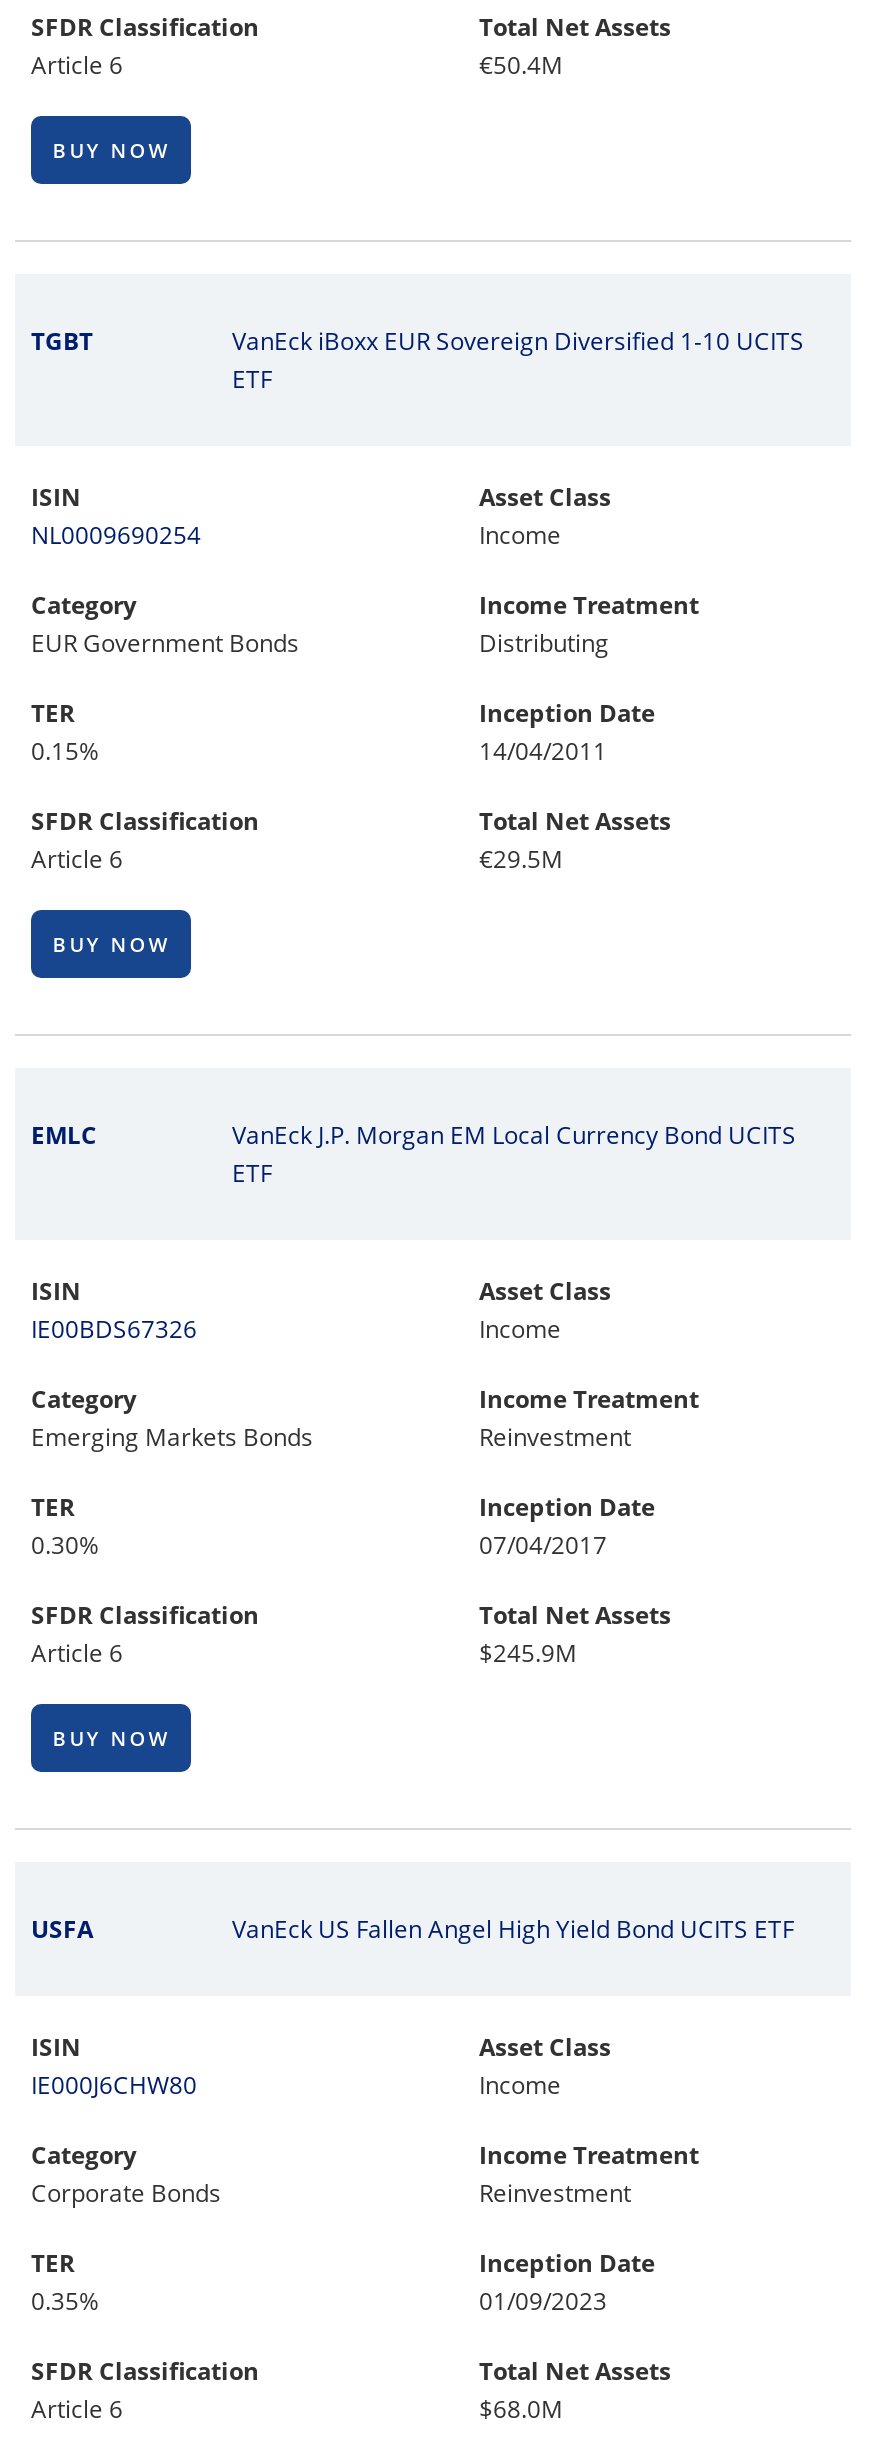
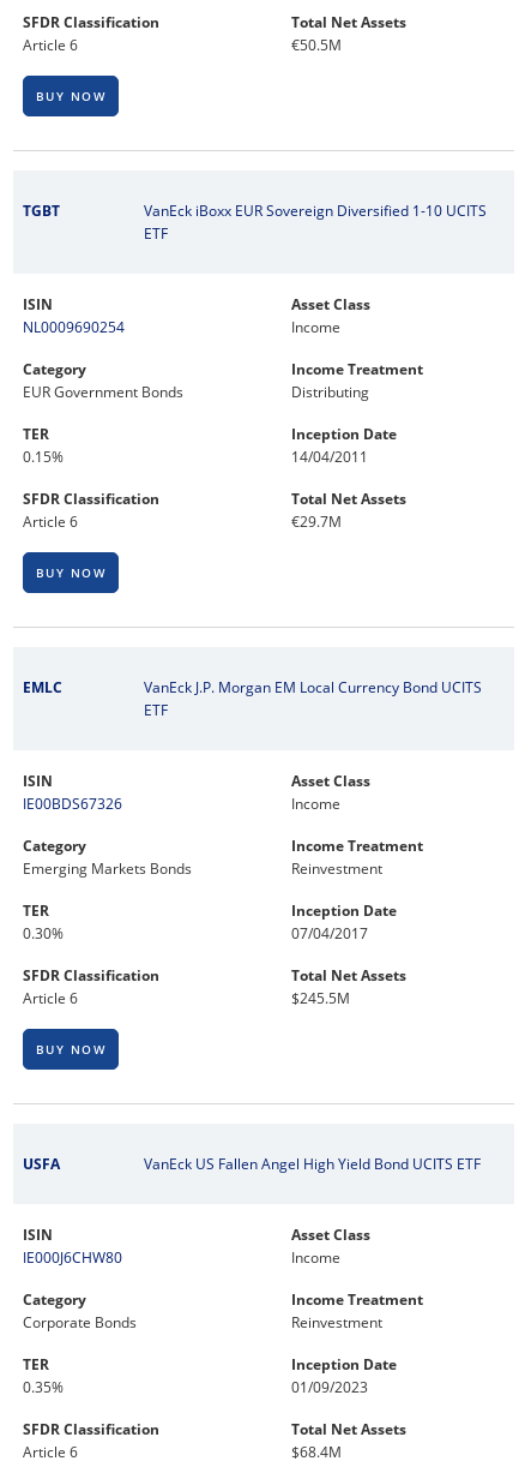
[479,48,563,82] €50.4M -> [291,35,342,55] €50.5M
[479,842,563,876] €29.5M -> [291,511,342,532] €29.7M
[479,1636,577,1670] $245.9M -> [291,988,350,1008] $245.5M
[479,2392,563,2426] $68.0M -> [291,1442,342,1462] $68.4M

